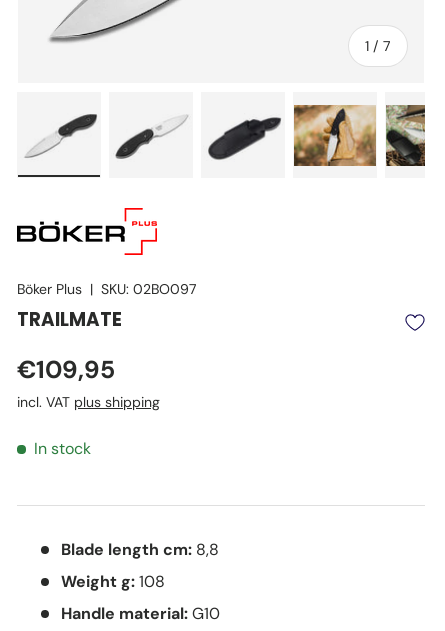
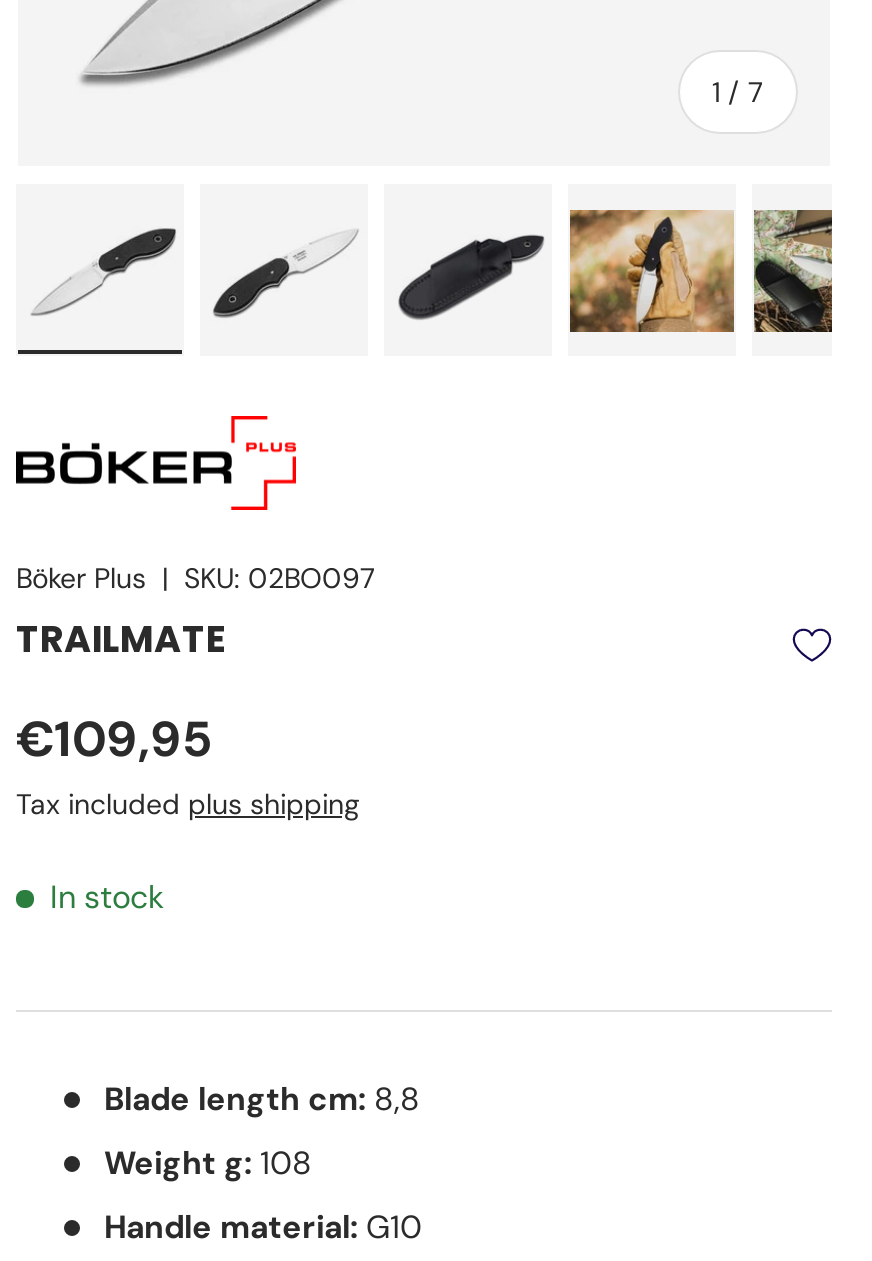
[17,393,160,411] incl. VAT plus shipping -> [16,786,360,822] Tax included plus shipping

